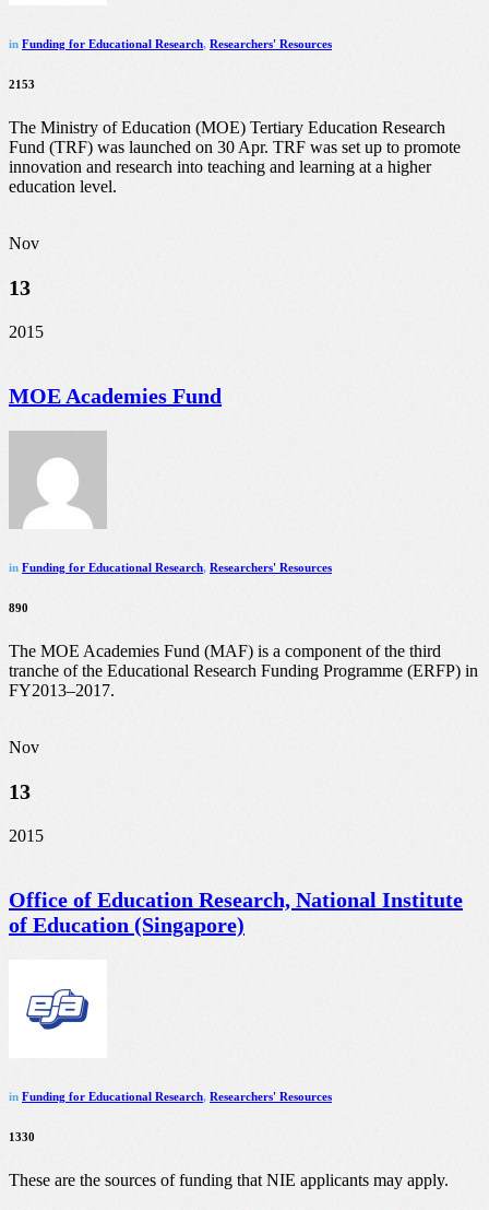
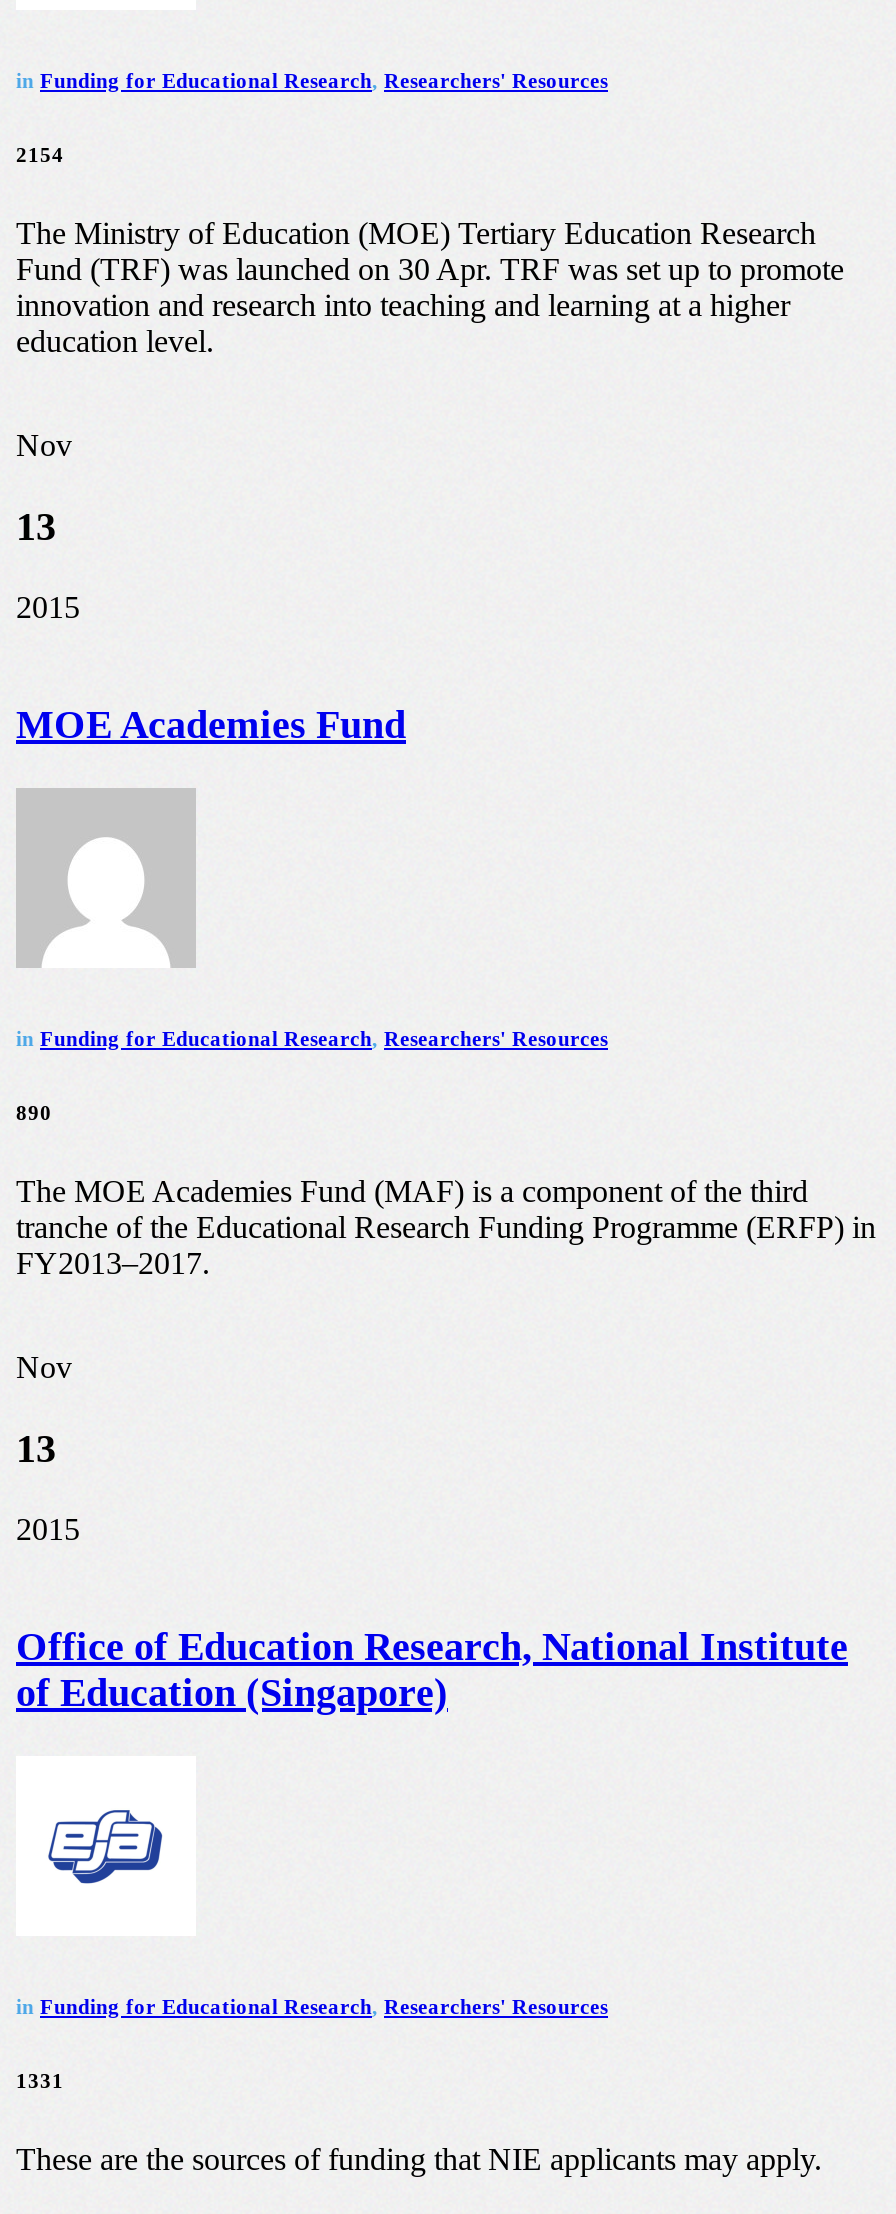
[9,78,35,91] 2153 -> [16,142,64,166] 2154
[9,1130,35,1143] 1330 -> [16,2068,64,2092] 1331

